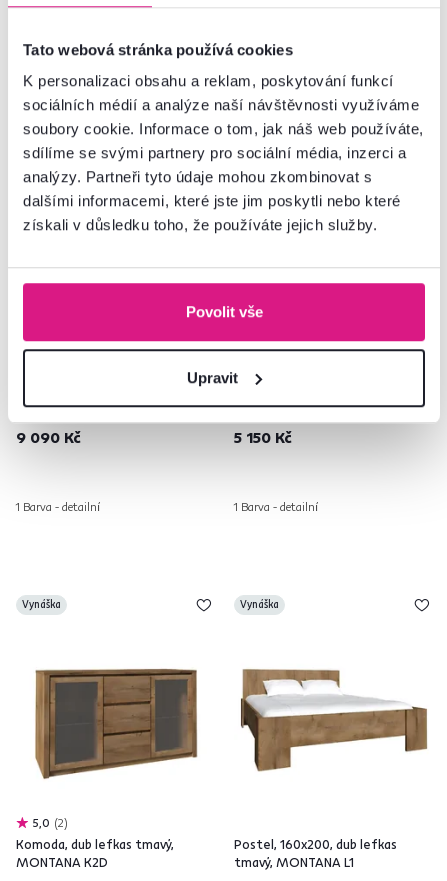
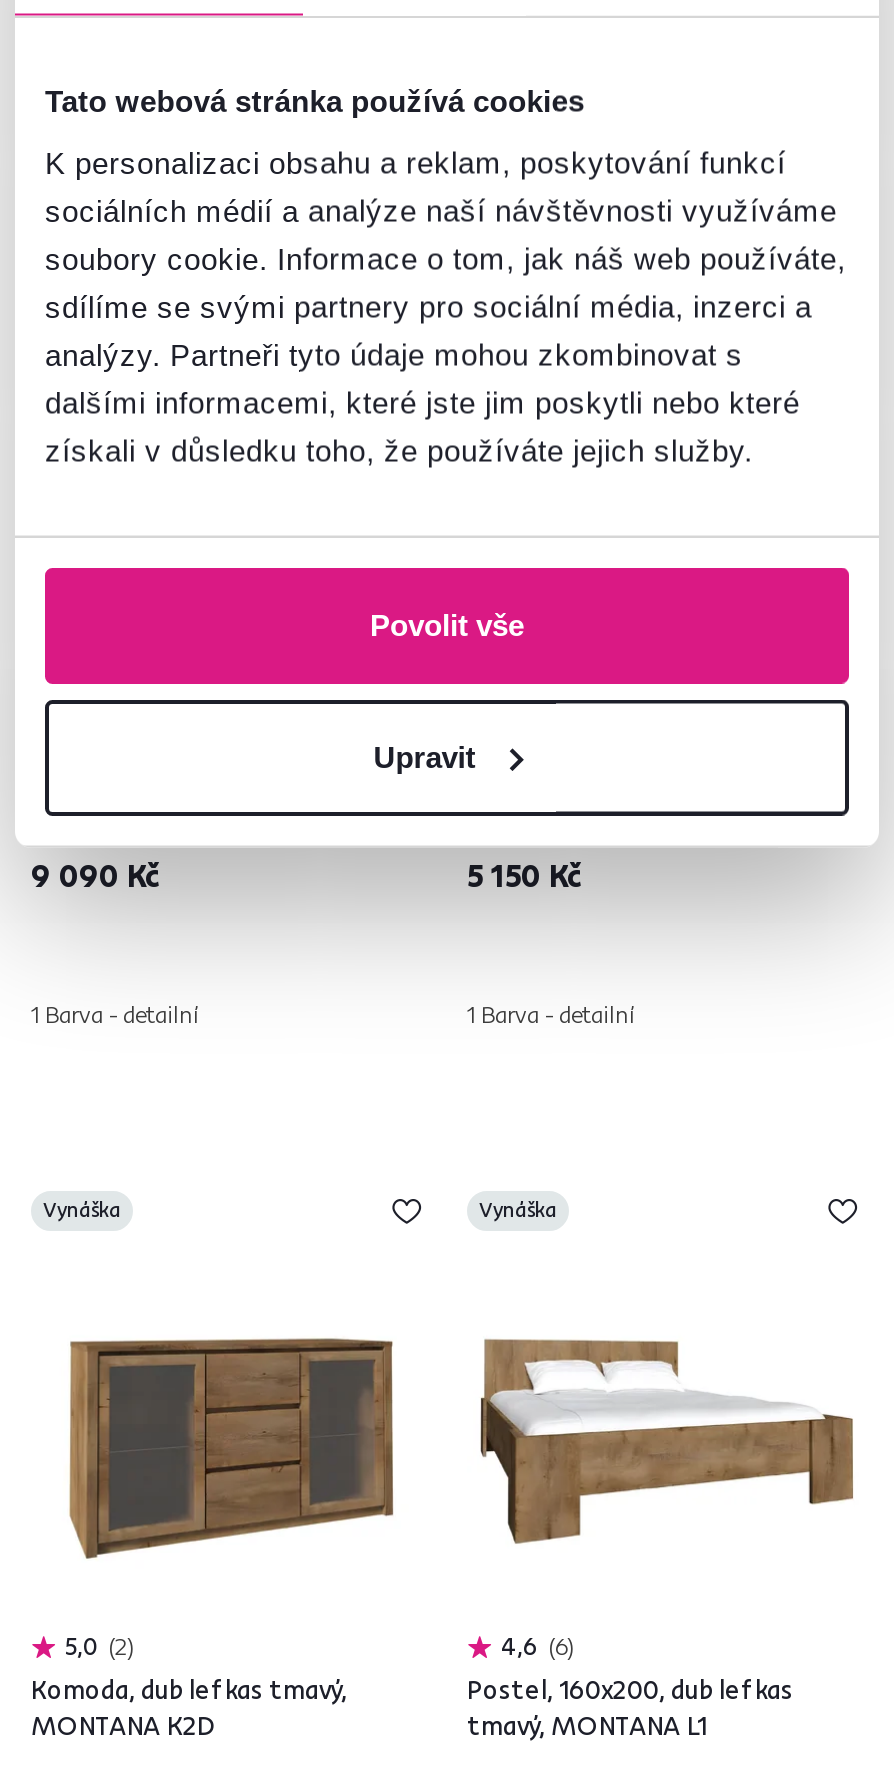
none -> [501,1631,567,1661] 4,6 6

